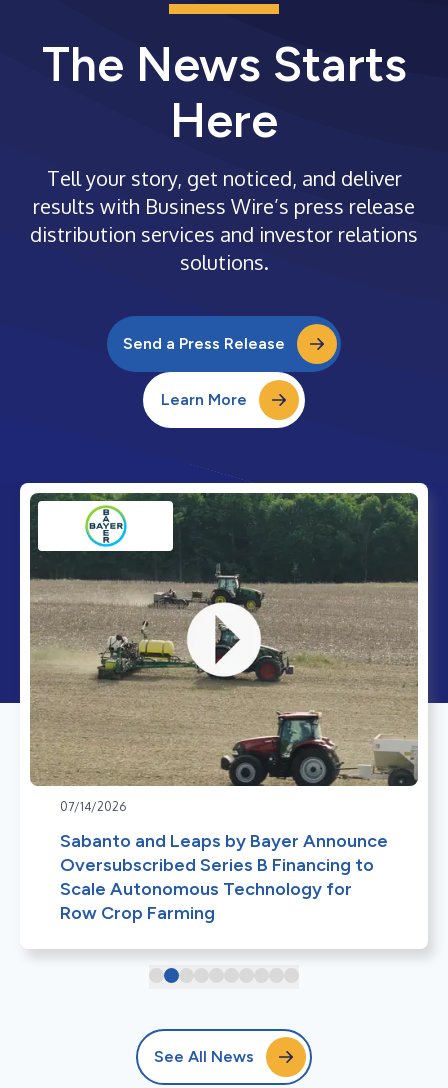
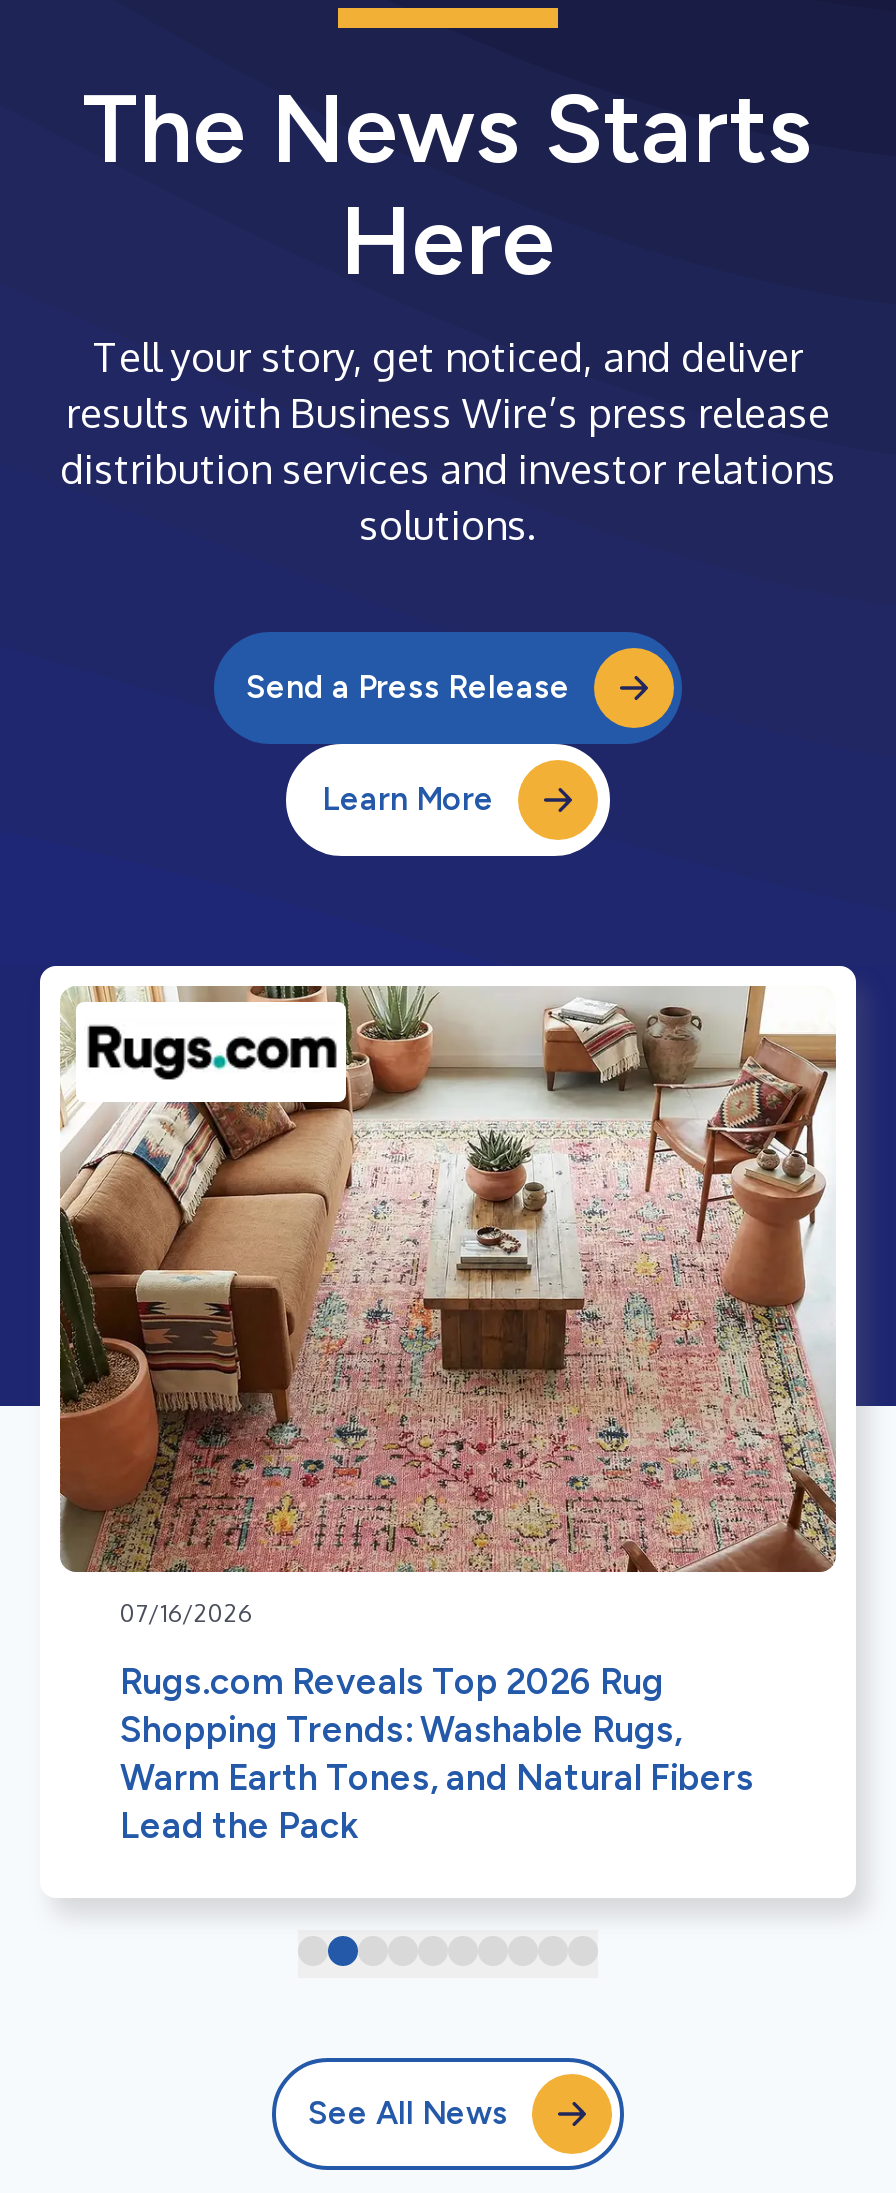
[29,492,419,814] [image] | 07/14/2026 -> [58,984,838,1628] [image] | 07/16/2026
[60,830,388,924] Sabanto and Leaps by Bayer Announce | Oversubscribed Series B Financing to | Scale Autonomous Technology for | Row Crop Farming -> [120,1660,754,1848] Rugs.com Reveals Top 2026 Rug | Shopping Trends: Washable Rugs, | Warm Earth Tones, and Natural Fibers | Lead the Pack

